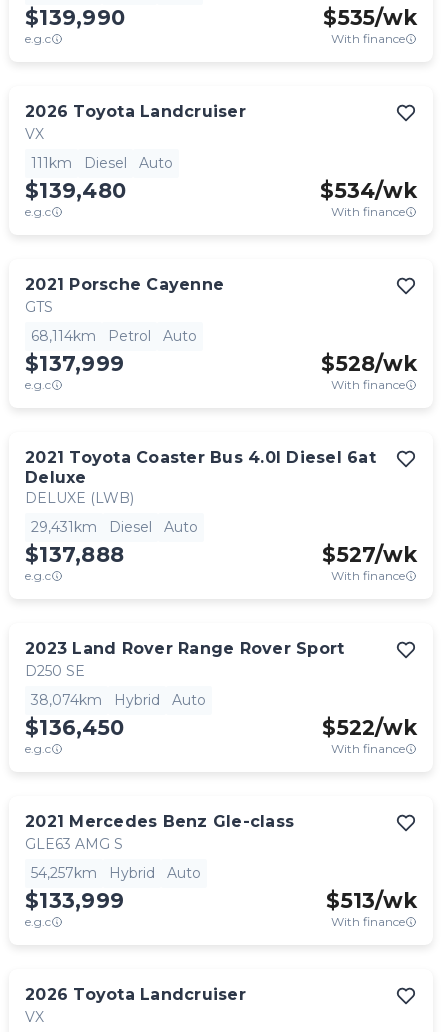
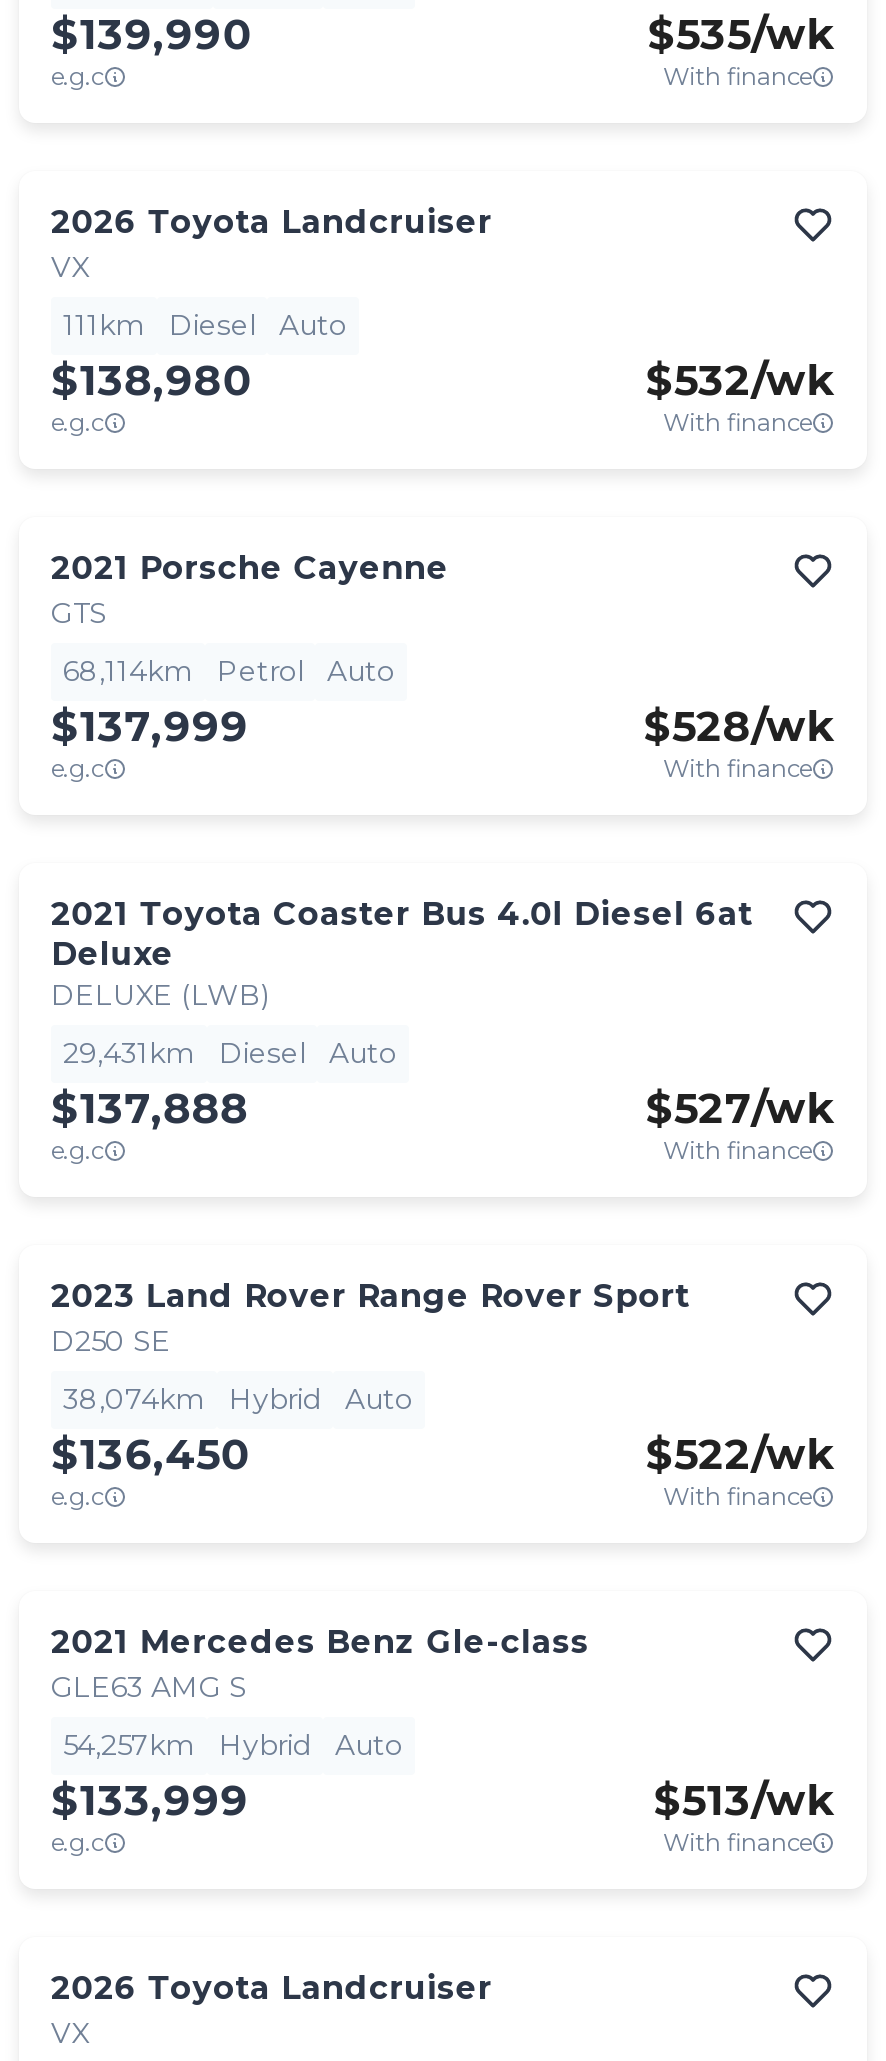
[25,178,126,203] $139,480 -> [51,355,251,405] $138,980
[320,178,417,203] $534/wk -> [645,355,835,405] $532/wk

